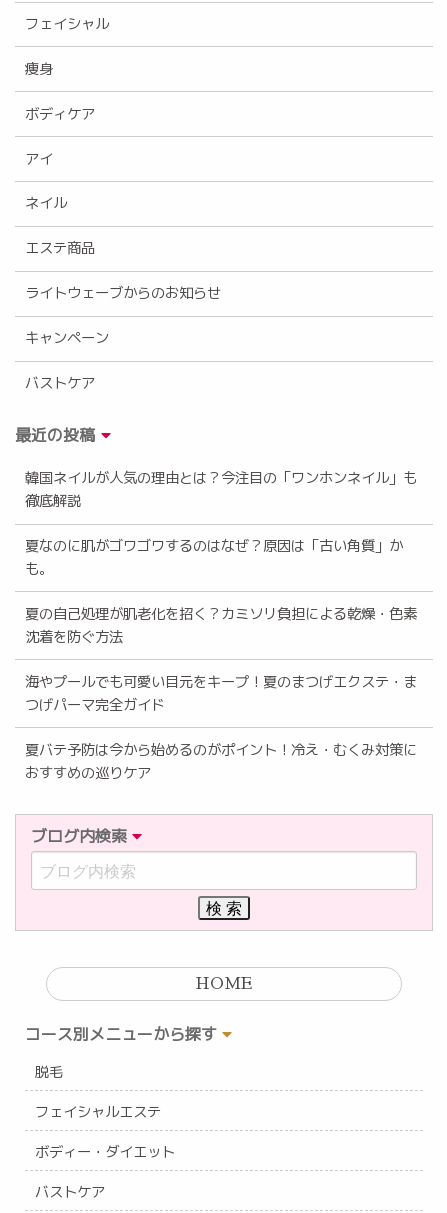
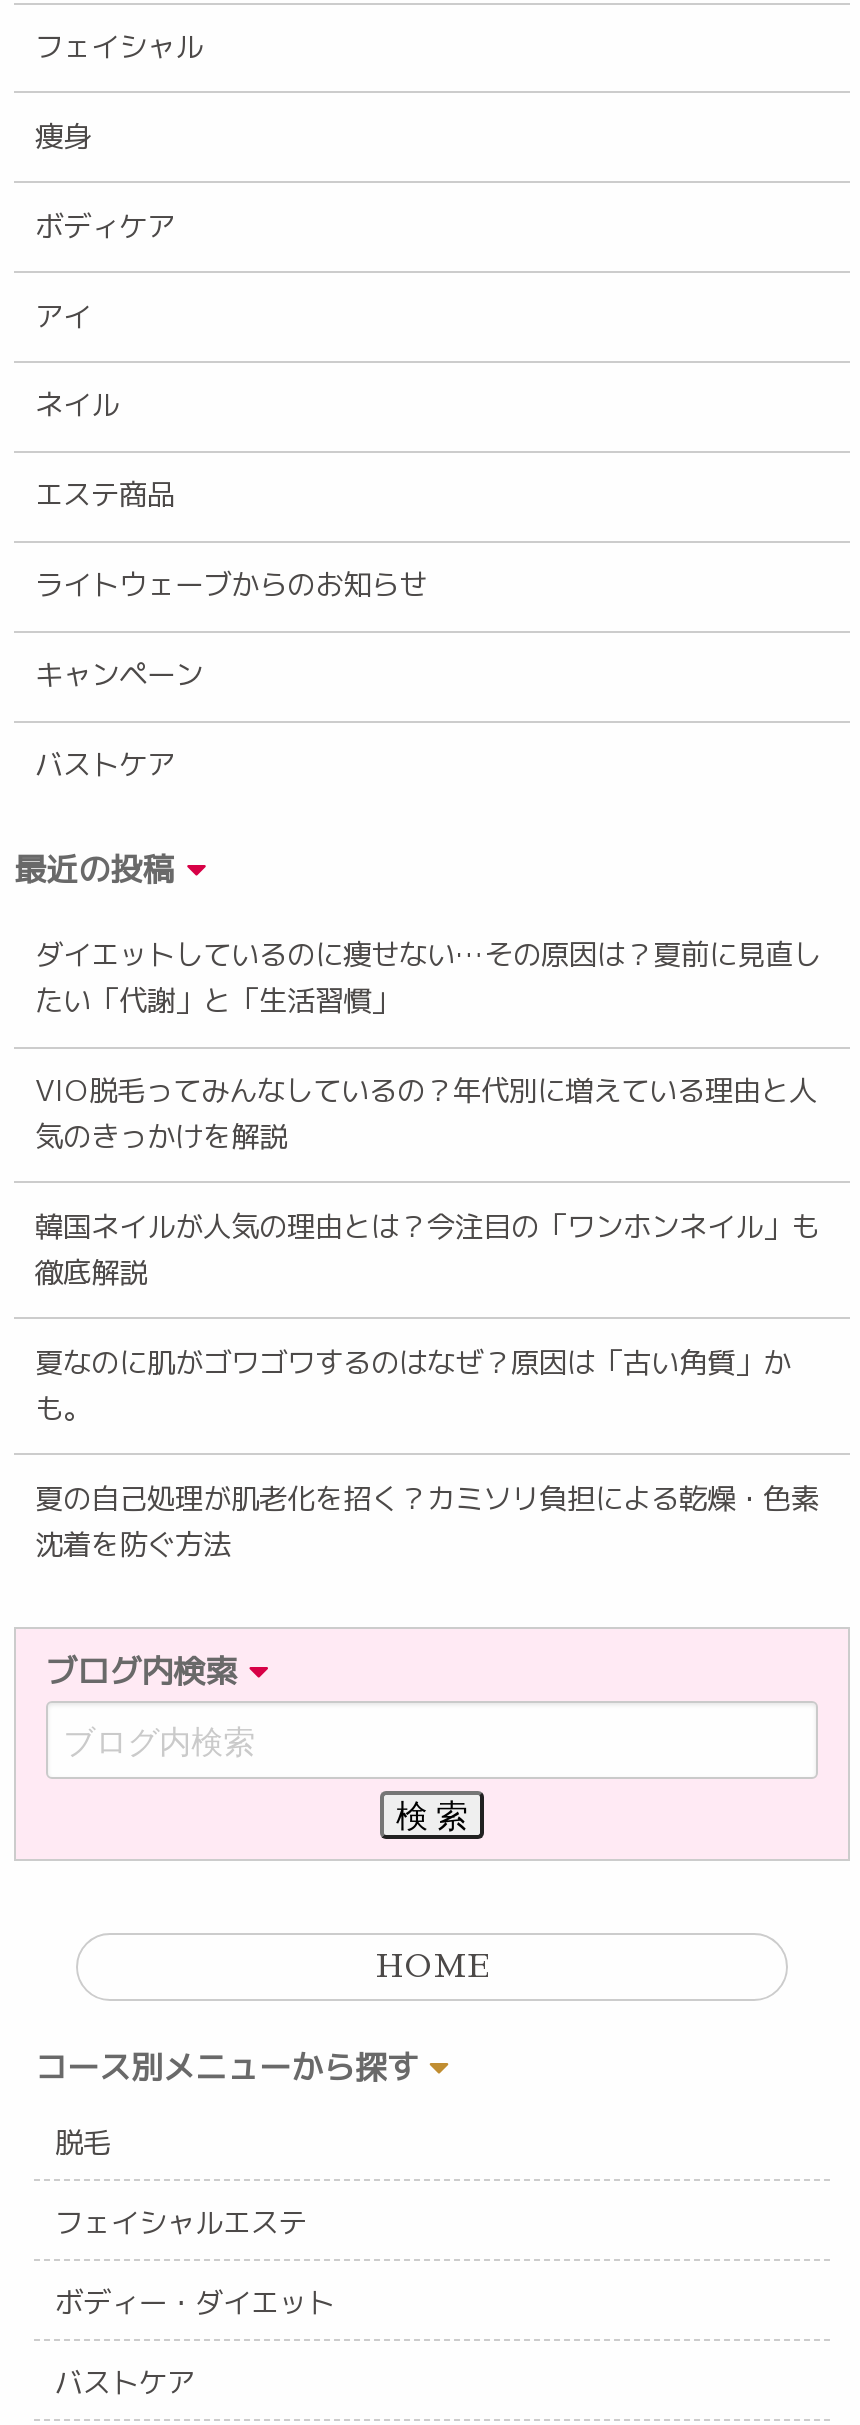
none -> [35,935,821,1157] ダイエットしているのに痩せない…その原因は？夏前に見直し | たい「代謝」と「生活習慣」 | VIO脱毛ってみんなしているの？年代別に増えている理由と人 | 気のきっかけを解説
moved [25,468,417,647] -> [35,1207,819,1564]: 韓国ネイルが人気の理由とは？今注目の「ワンホンネイル」も | 徹底解説 | 夏なのに肌がゴワゴワするのはなぜ？原因は「古い角質」か | も。 | 夏の自己処理が肌老化を招く？カミソリ負担による乾燥・色素 | 沈着を防ぐ方法
[25,672,417,783] 海やプールでも可愛い目元をキープ！夏のまつげエクステ・ま | つげパーマ完全ガイド | 夏バテ予防は今から始めるのがポイント！冷え・むくみ対策に | おすすめの巡りケア -> none

